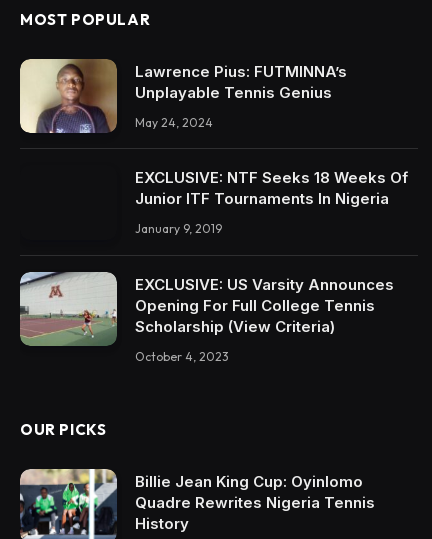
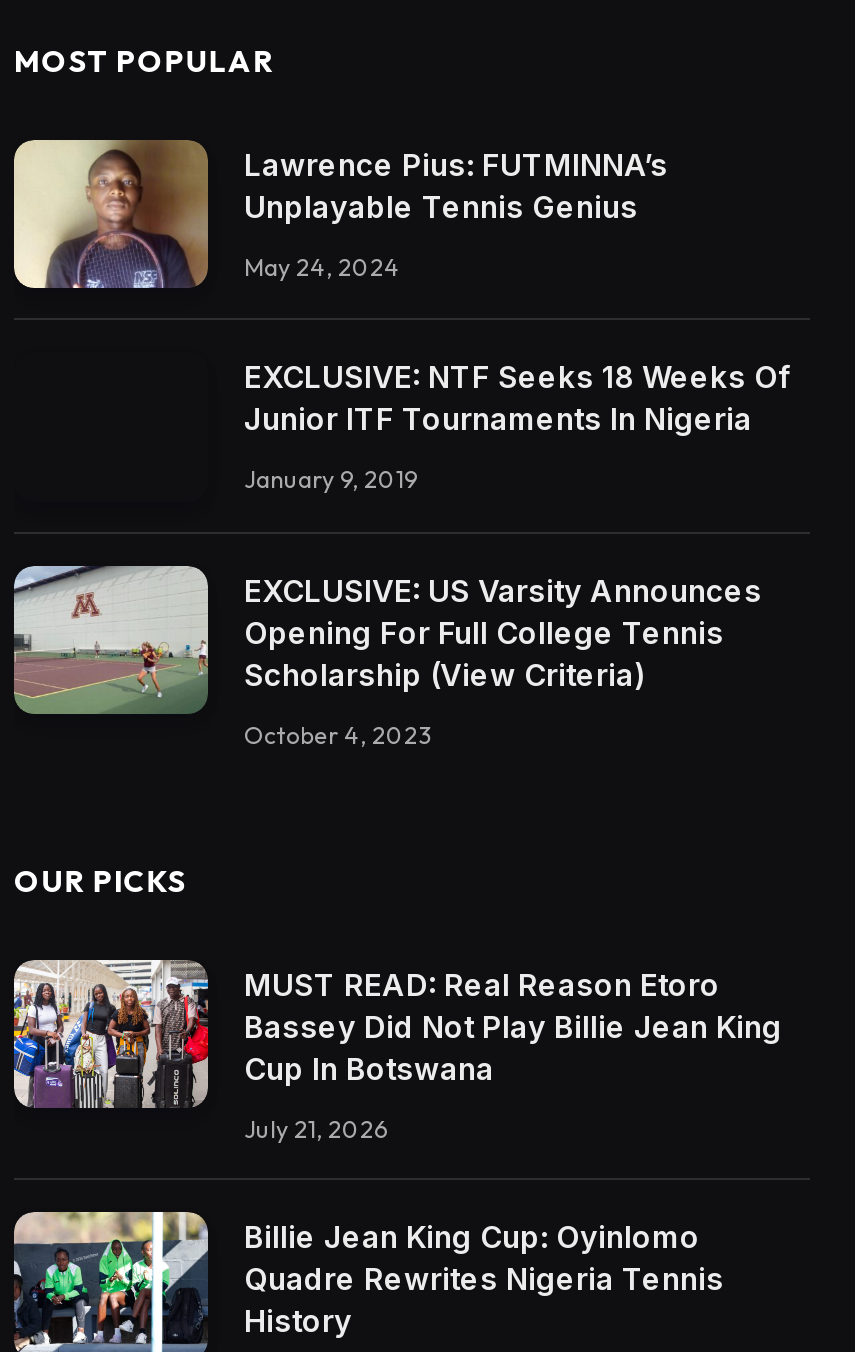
none -> [12,958,782,1144] [image] | MUST READ: Real Reason Etoro | Bassey Did Not Play Billie Jean King | Cup In Botswana | July 21, 2026

